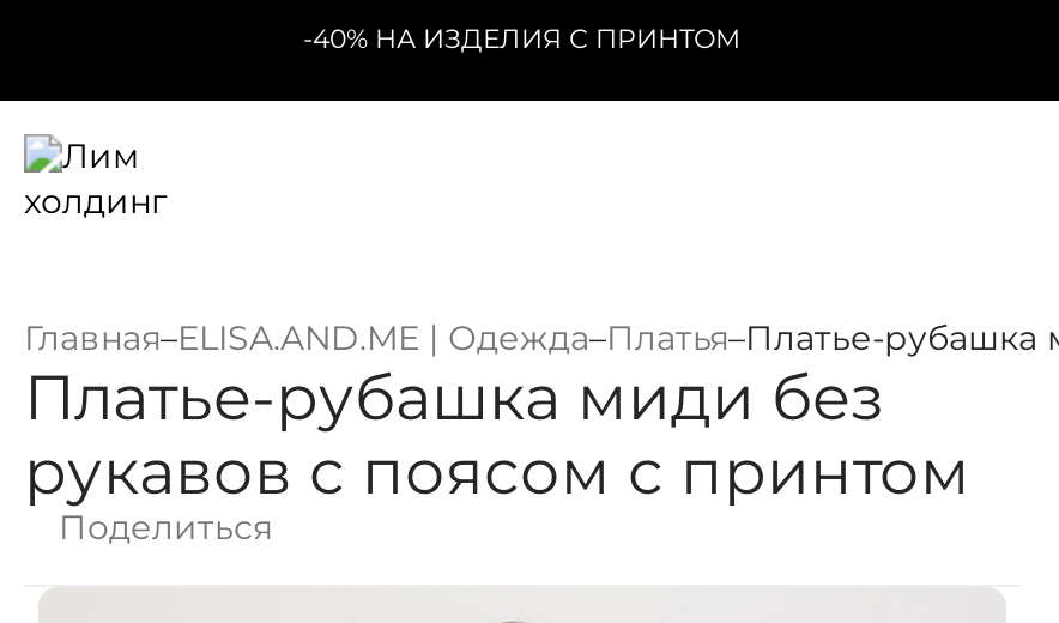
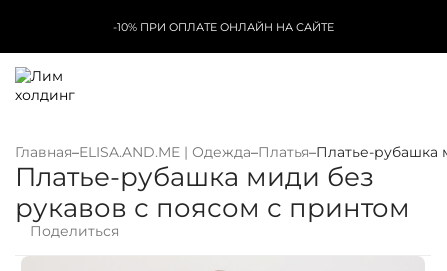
[303,22,742,55] -40% НА ИЗДЕЛИЯ С ПРИНТОМ -> [112,20,333,34] -10% ПРИ ОПЛАТЕ ОНЛАЙН НА САЙТЕ

